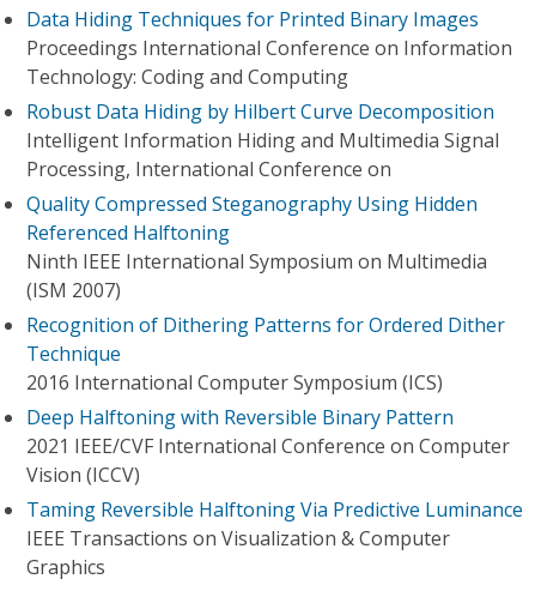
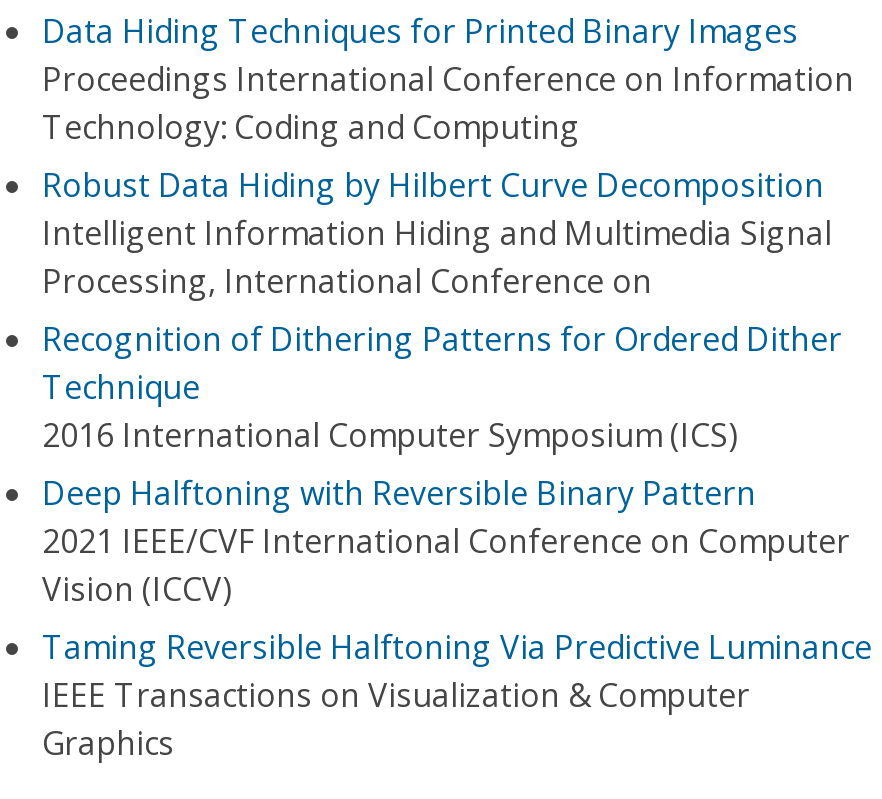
[26,191,487,303] Quality Compressed Steganography Using Hidden | Referenced Halftoning | Ninth IEEE International Symposium on Multimedia | (ISM 2007) -> none

